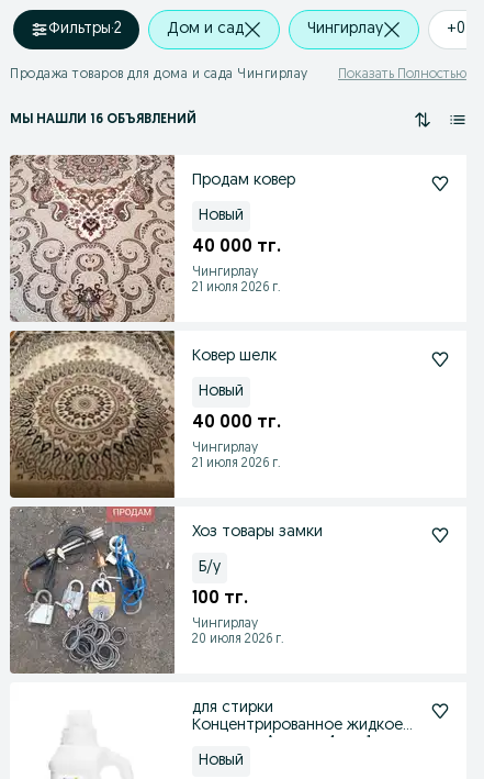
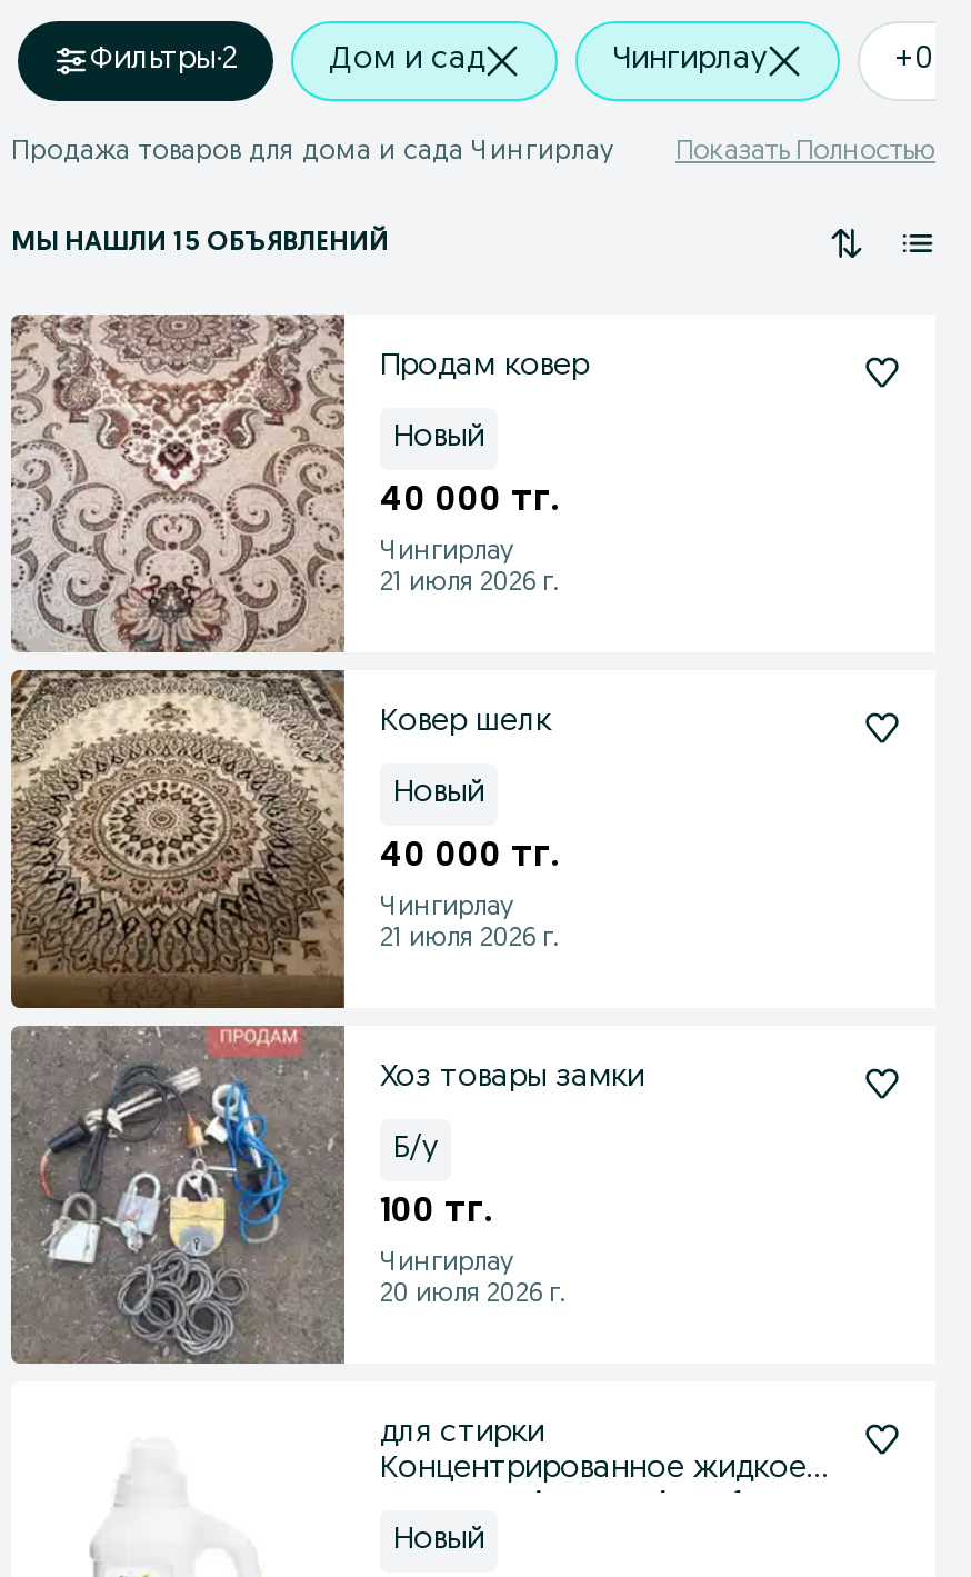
[10,113,196,126] МЫ НАШЛИ 16 ОБЪЯВЛЕНИЙ -> [11,230,389,257] МЫ НАШЛИ 15 ОБЪЯВЛЕНИЙ

